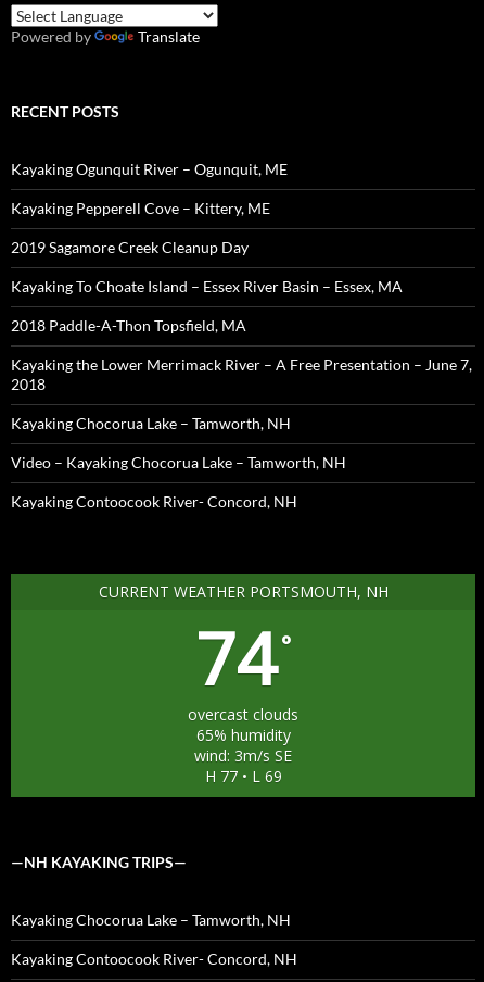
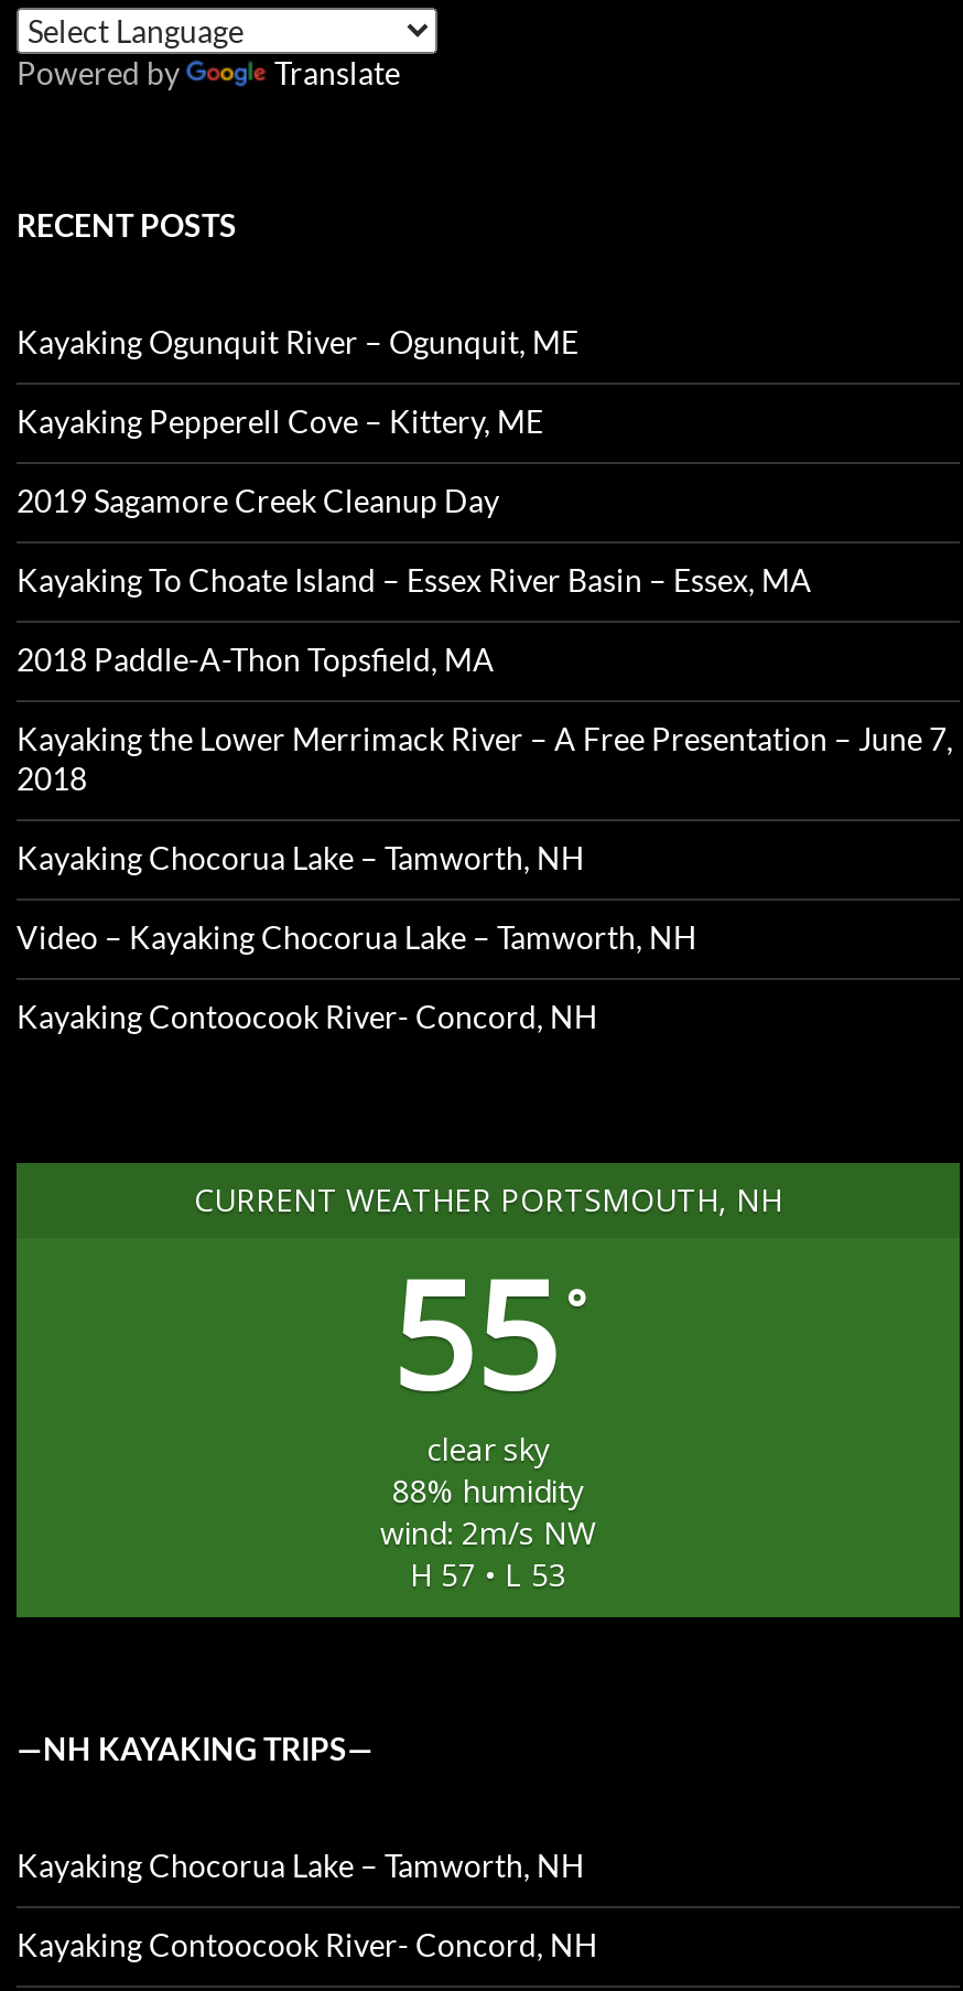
[188,608,298,786] 74 ° | overcast clouds | 65% humidity | wind: 3m/s SE | H 77 • L 69 -> [380,1233,596,1594] 55 ° | clear sky | 88% humidity | wind: 2m/s NW | H 57 • L 53

